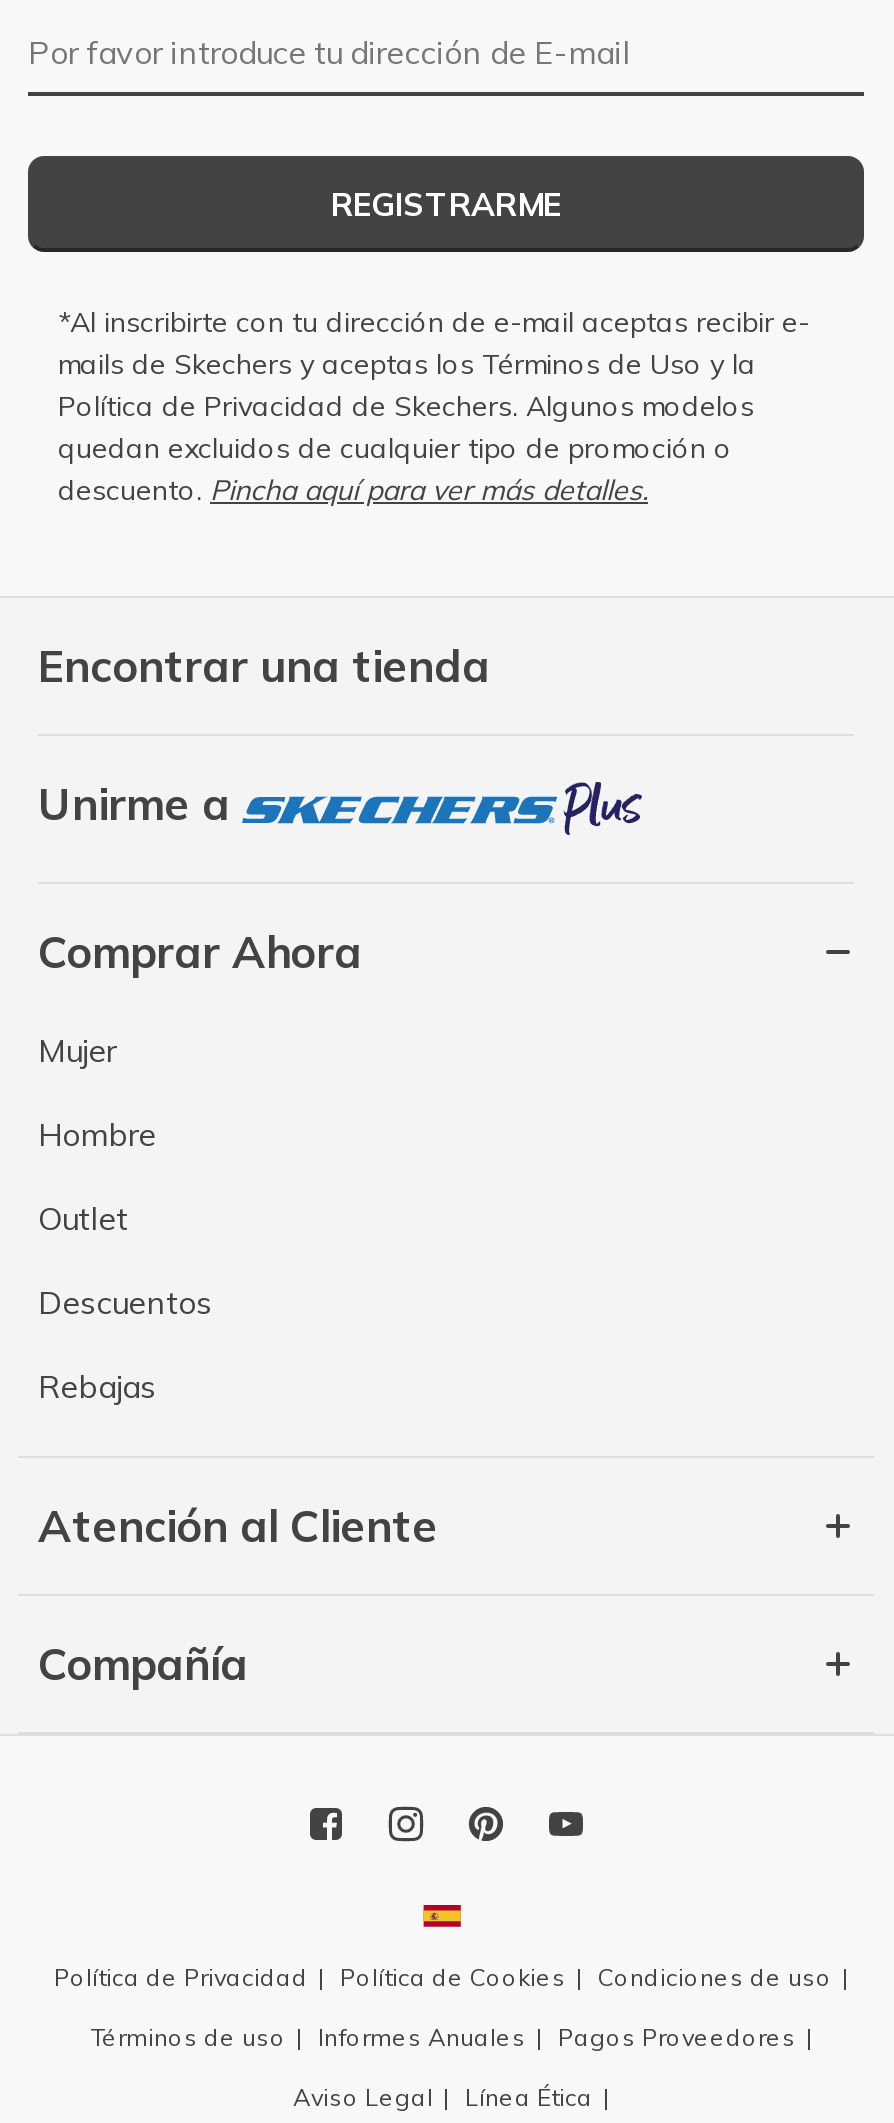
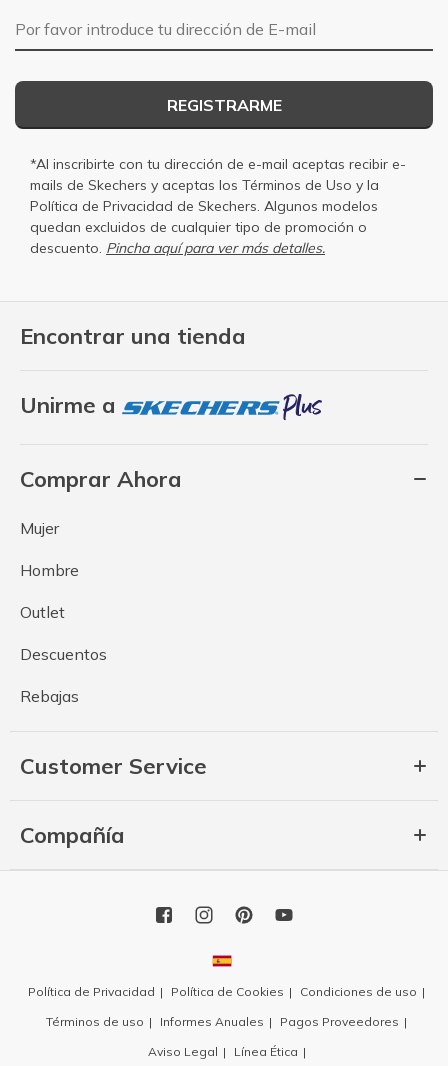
[38,1497,438,1553] Atención al Cliente -> [20,751,207,779] Customer Service

